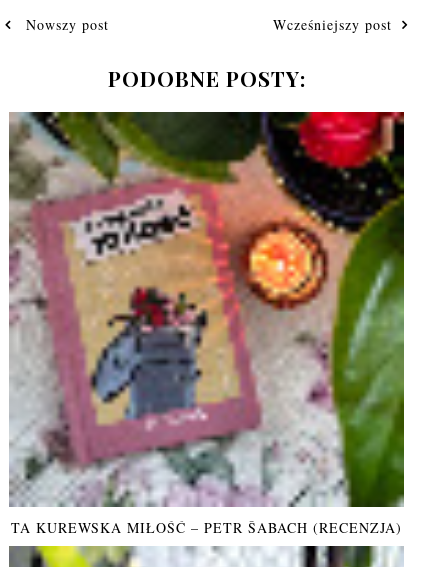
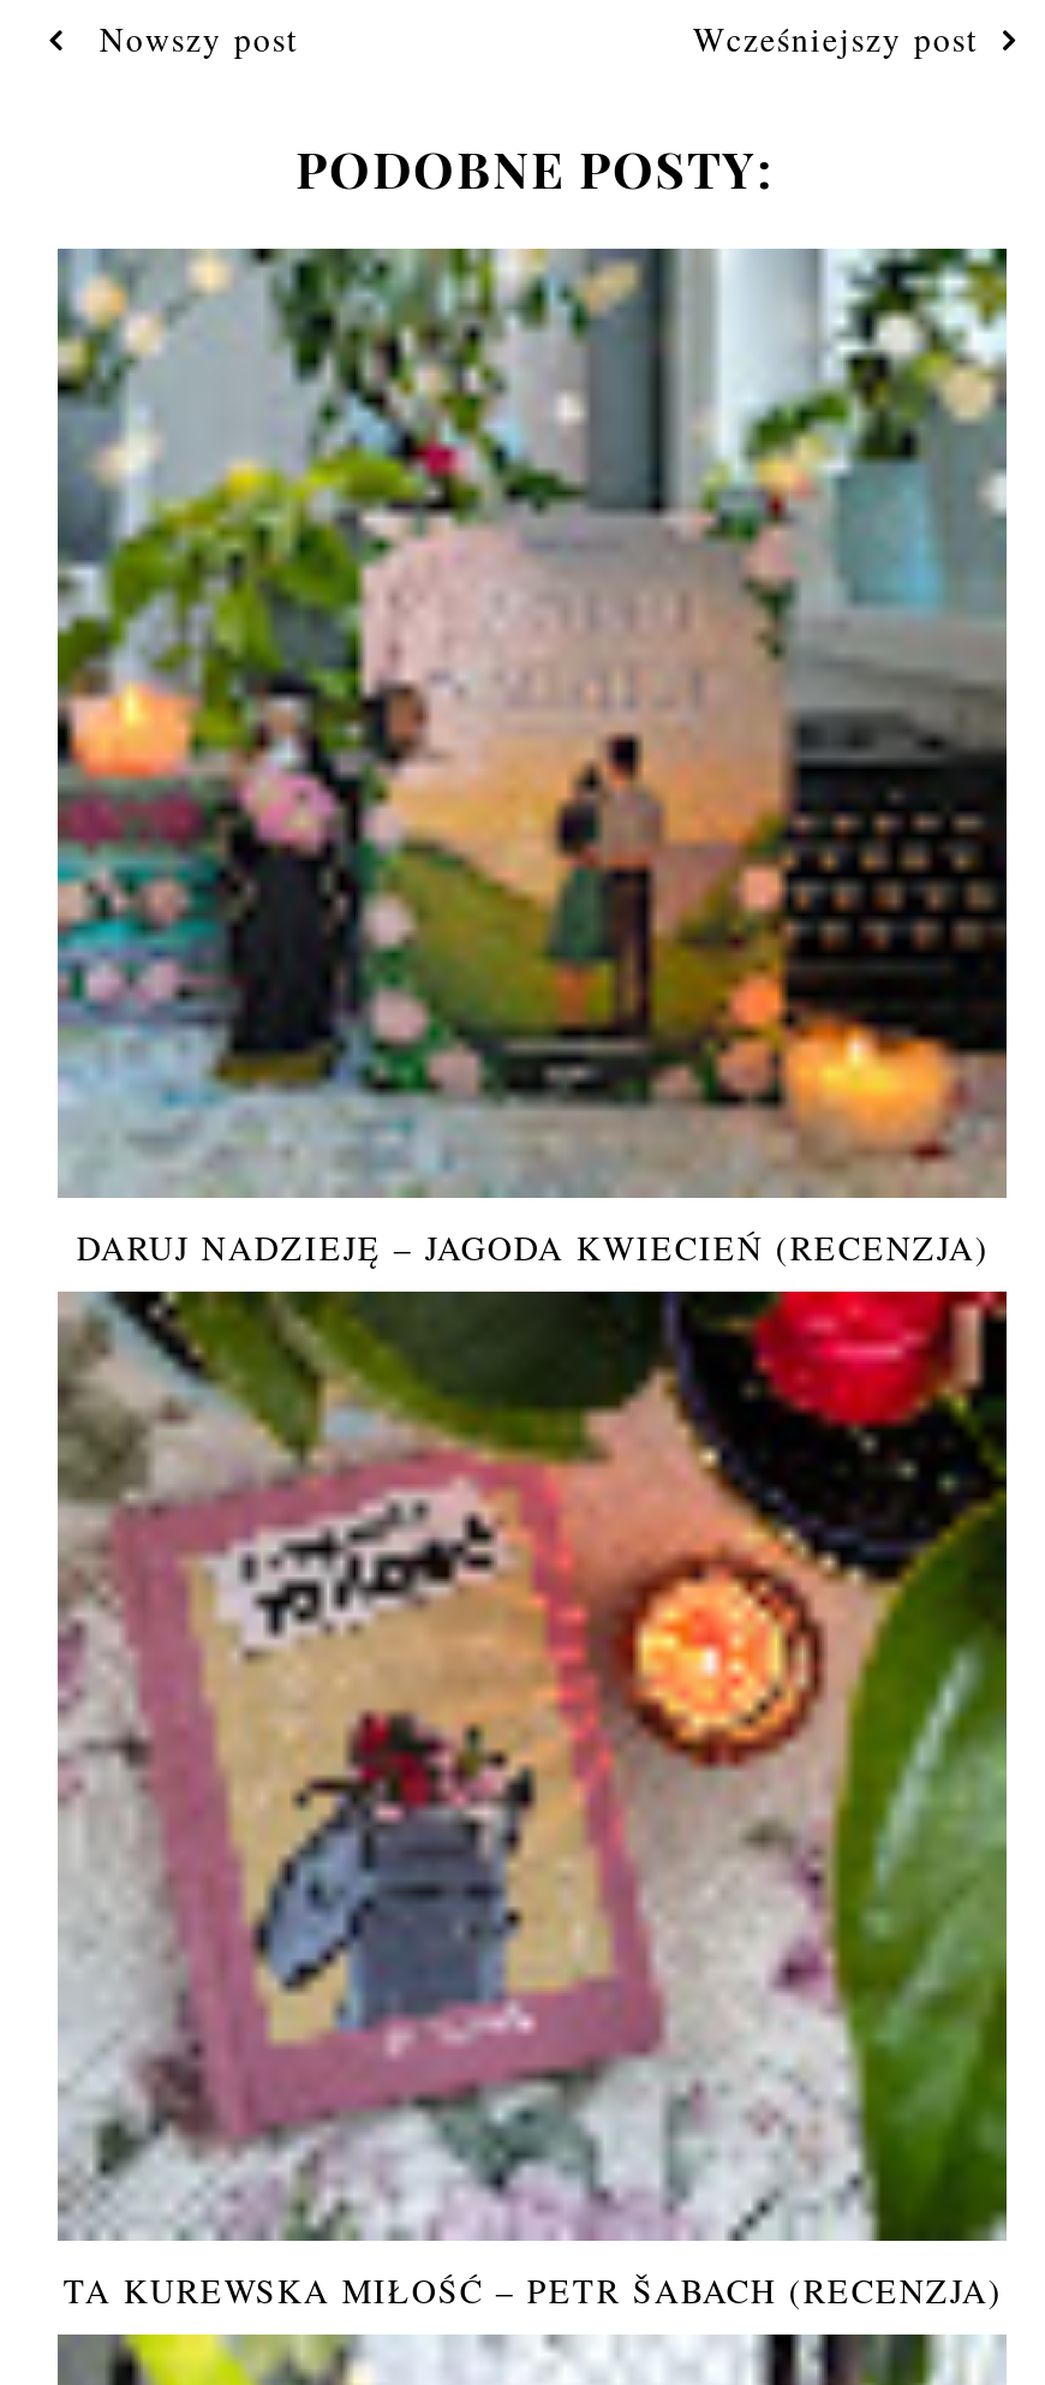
none -> [55,246,1009,1270] [image] | DARUJ NADZIEJĘ – JAGODA KWIECIEŃ (RECENZJA)

